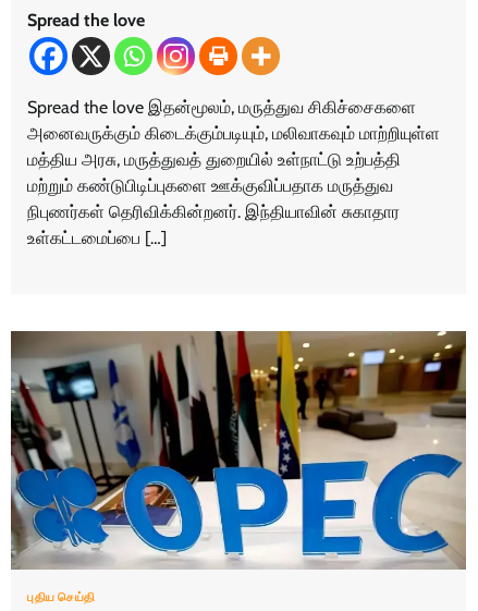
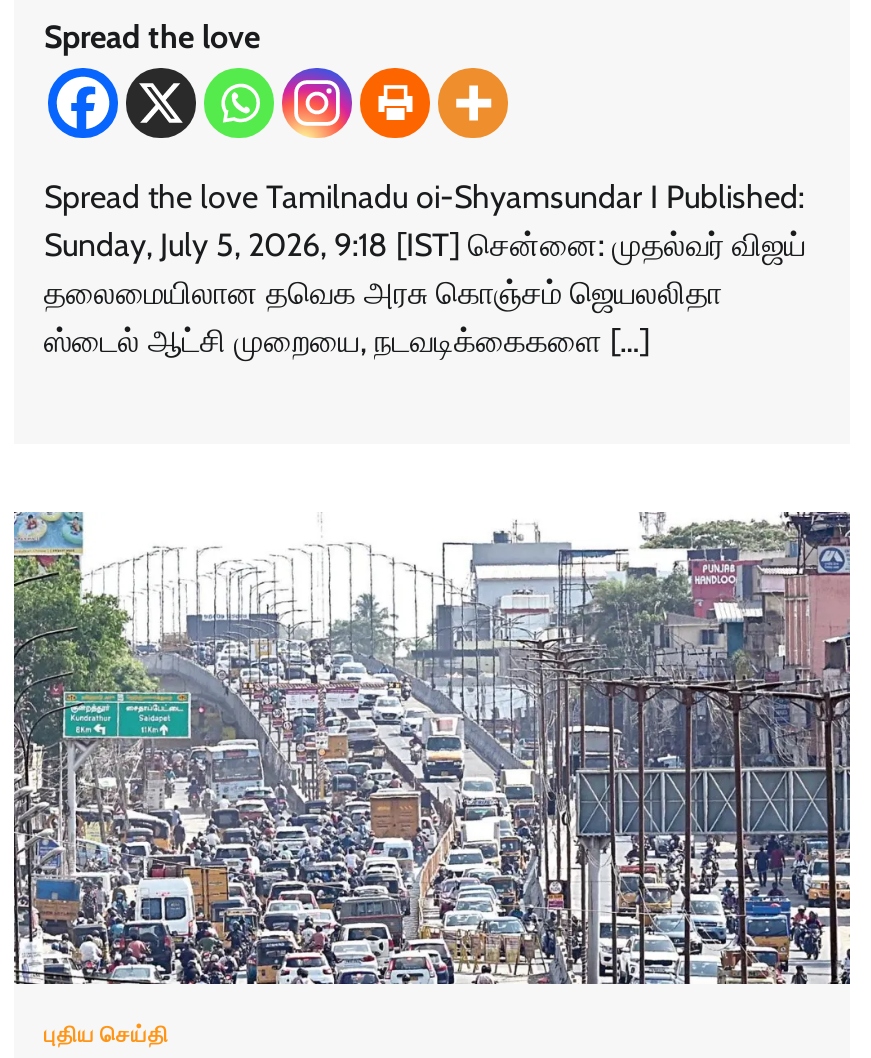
[27,96,440,248] Spread the love இதன்மூலம், மருத்துவ சிகிச்சைகளை | அனைவருக்கும் கிடைக்கும்படியும், மலிவாகவும் மாற்றியுள்ள | மத்திய அரசு, மருத்துவத் துறையில் உள்நாட்டு உற்பத்தி | மற்றும் கண்டுபிடிப்புகளை ஊக்குவிப்பதாக மருத்துவ | நிபுணர்கள் தெரிவிக்கின்றனர். இந்தியாவின் சுகாதார | உள்கட்டமைப்பை […] -> [44,177,806,359] Spread the love Tamilnadu oi-Shyamsundar I Published: | Sunday, July 5, 2026, 9:18 [IST] சென்னை: முதல்வர் விஜய் | தலைமையிலான தவெக அரசு கொஞ்சம் ஜெயலலிதா | ஸ்டைல் ஆட்சி முறையை, நடவடிக்கைகளை […]
[11,313,466,570] [image] -> [12,510,852,988] [image]

